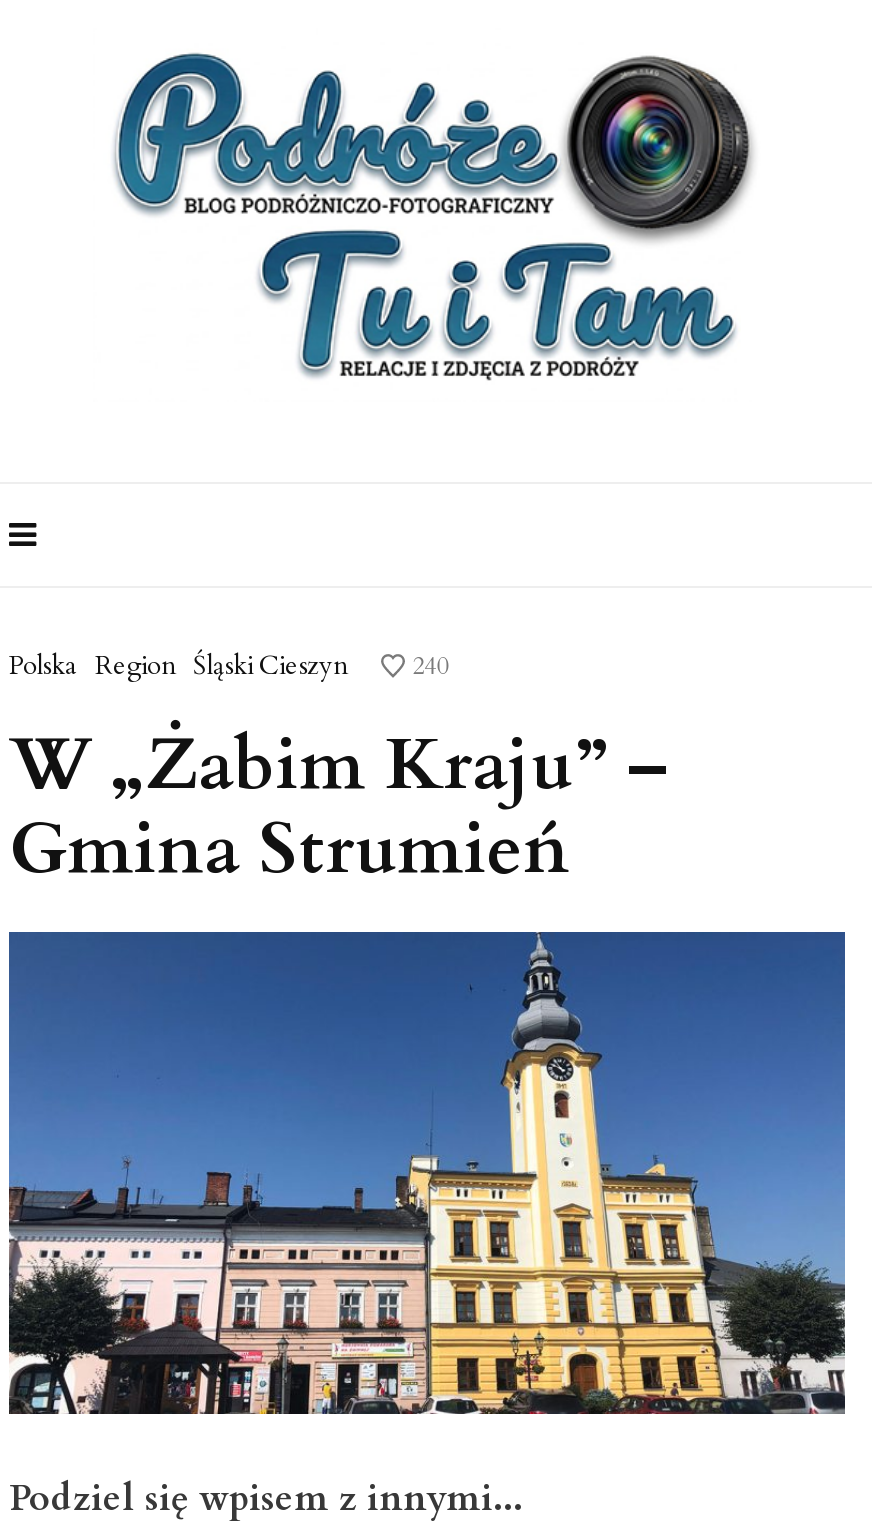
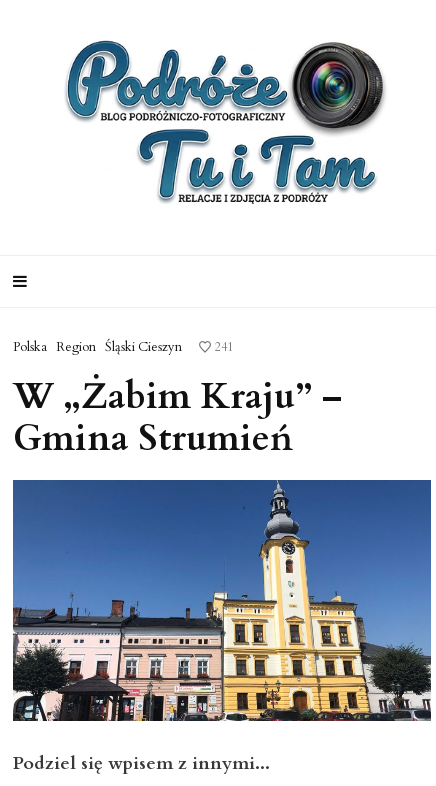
[413,650,449,682] 240 -> [215,339,233,355] 241

